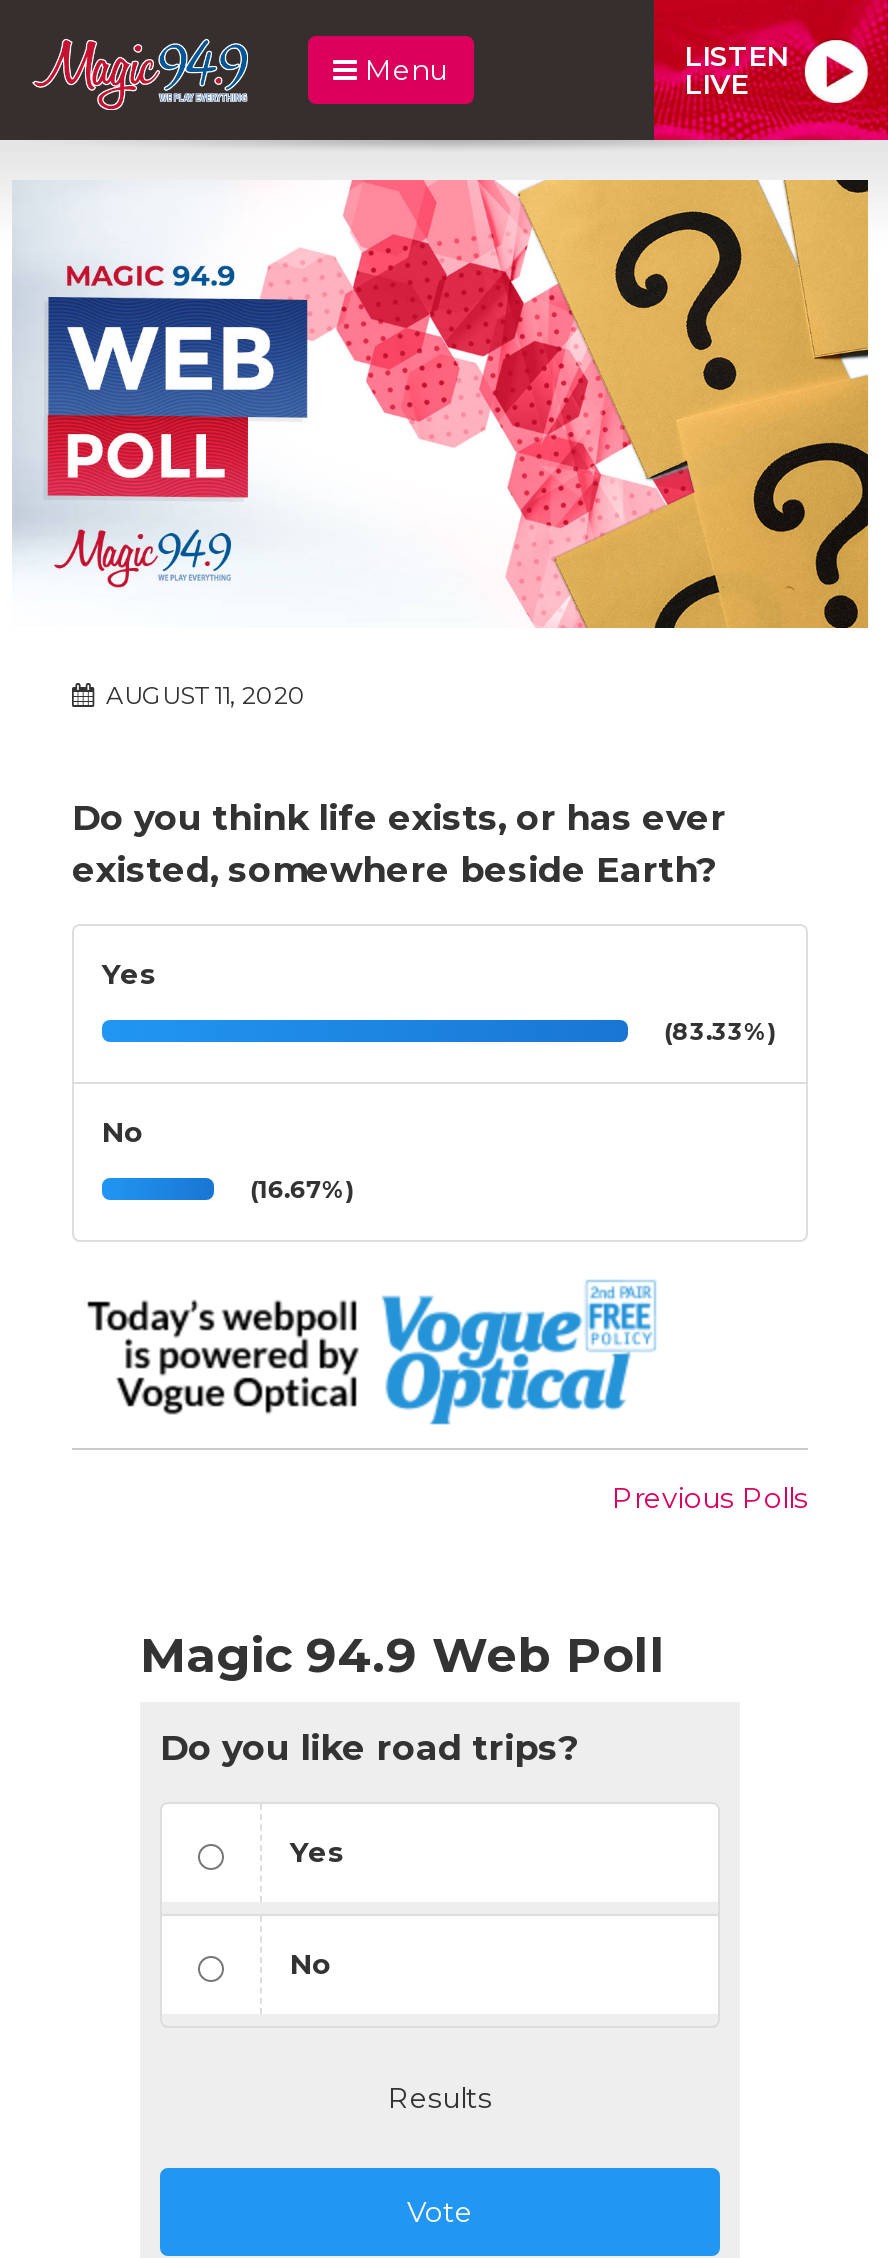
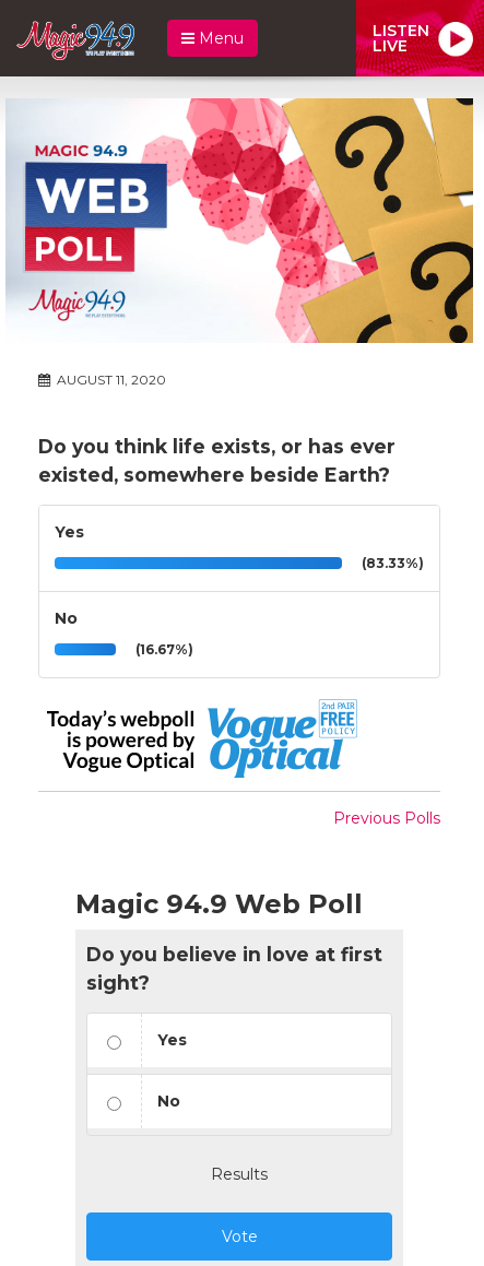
[160,1726,578,1768] Do you like road trips? -> [86,943,382,994] Do you believe in love at first | sight?

